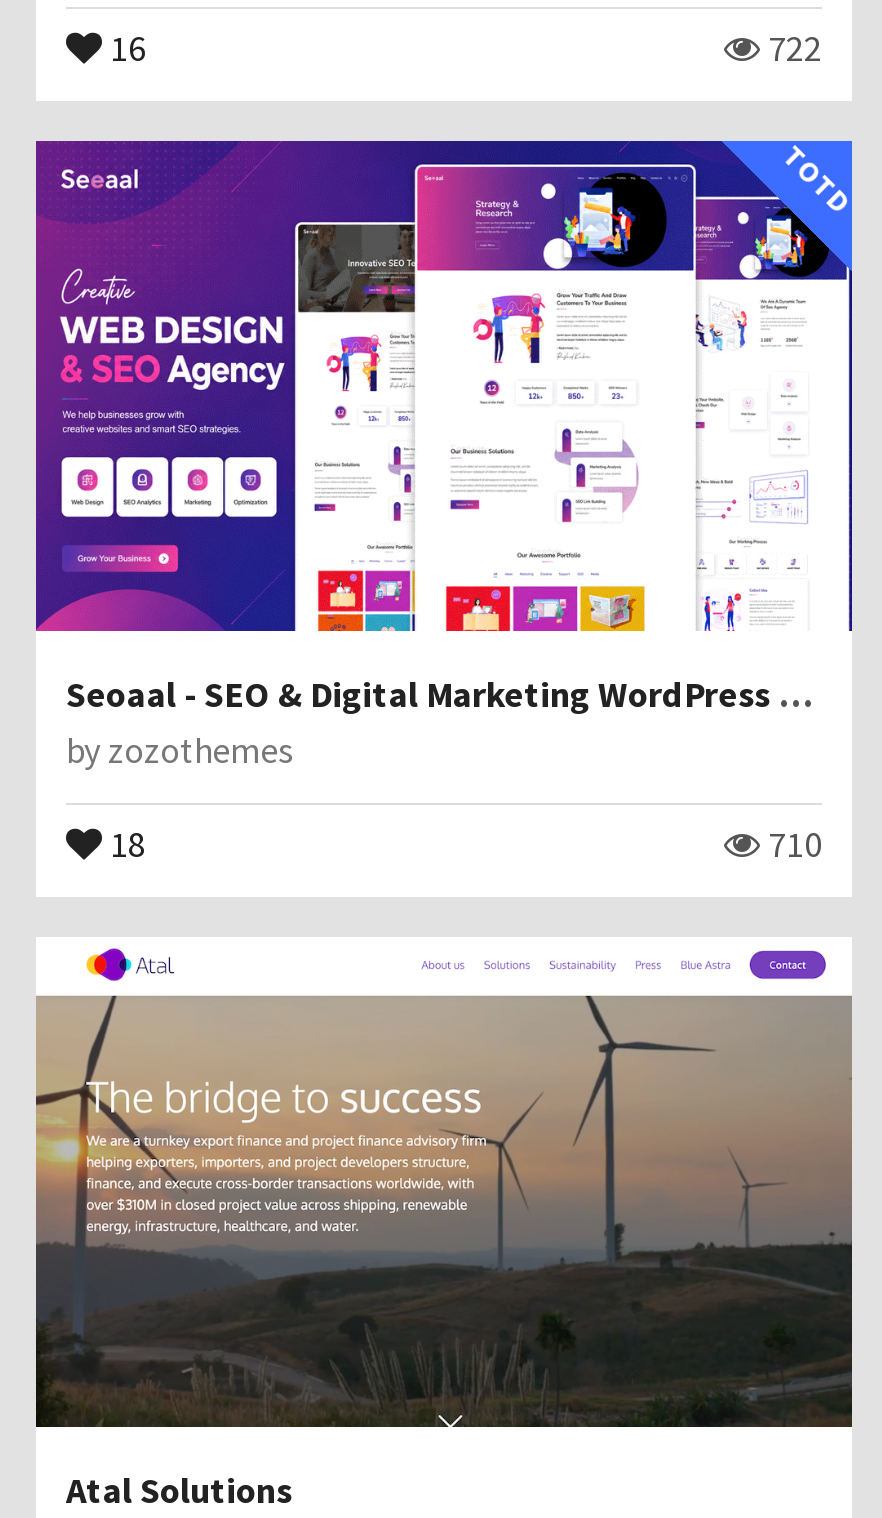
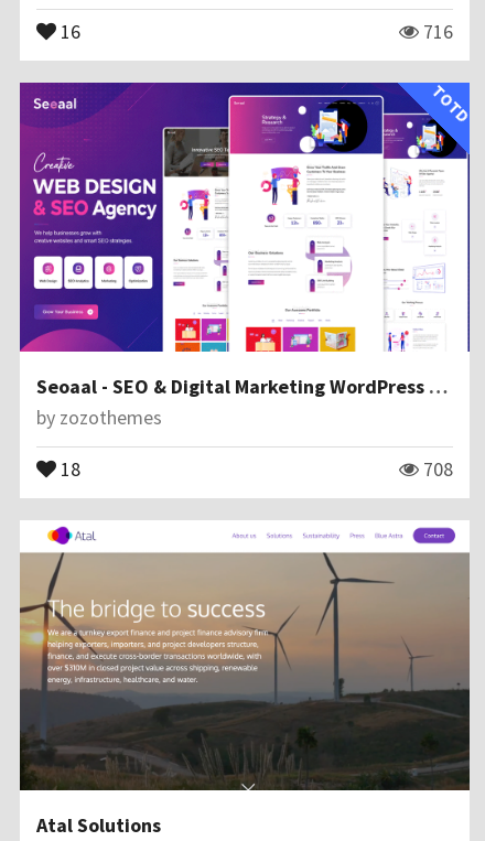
[760,25,822,71] 722 -> [419,18,453,44] 716
[760,821,822,867] 710 -> [419,457,453,482] 708

